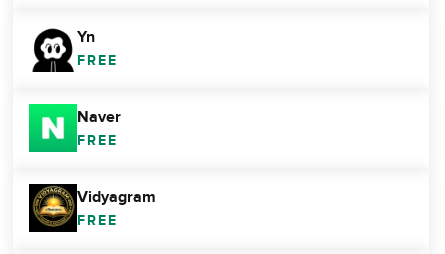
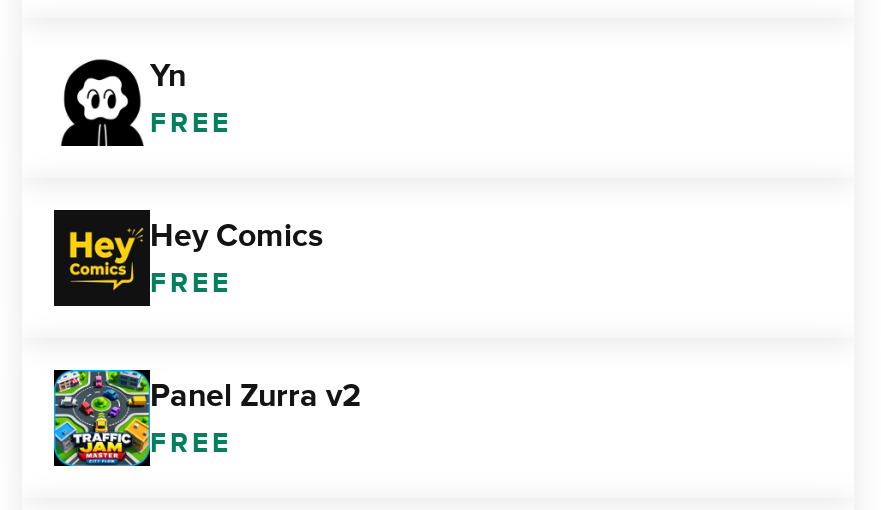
[28,103,121,153] [image] | Naver -> [52,208,324,308] [image] | Hey Comics
[28,183,156,233] [image] | Vidyagram -> [52,368,362,468] [image] | Panel Zurra v2

